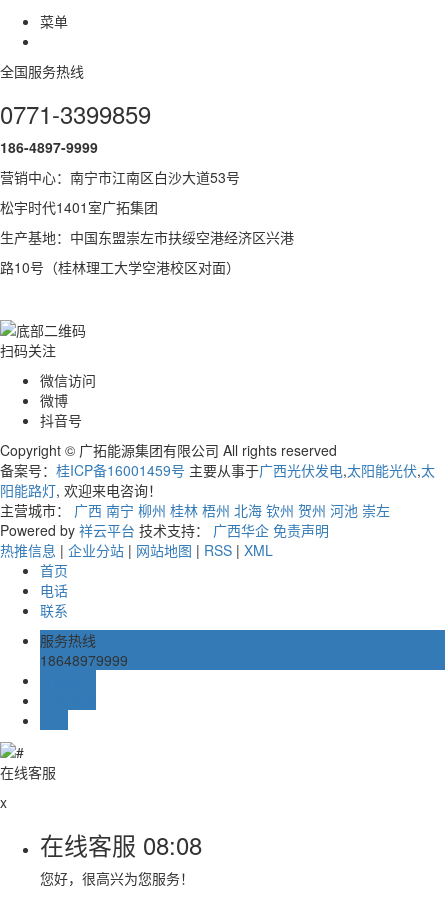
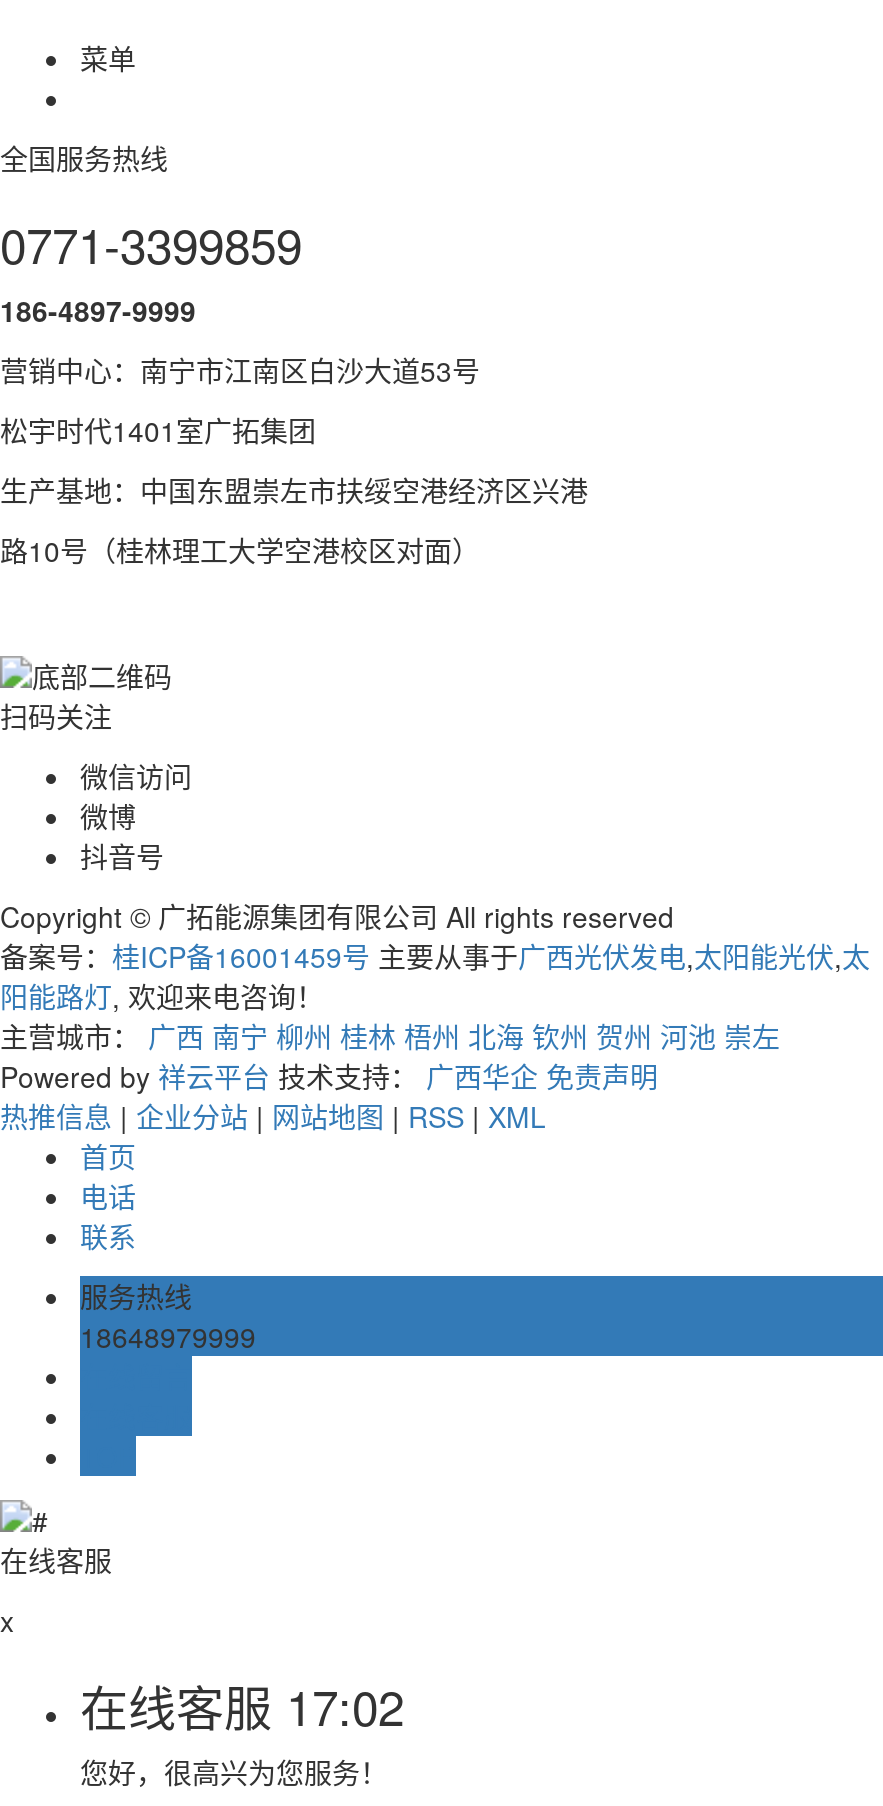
[40,827,202,862] 在线客服08:08 -> [80,1670,404,1740] 在线客服17:02

